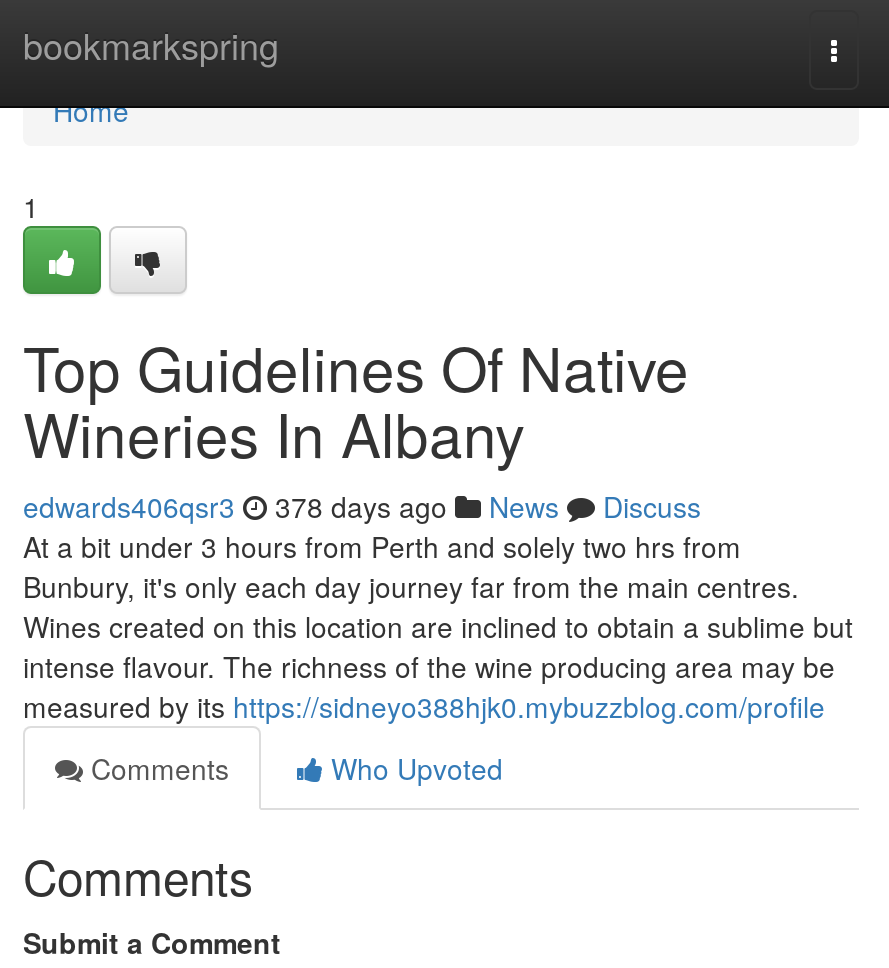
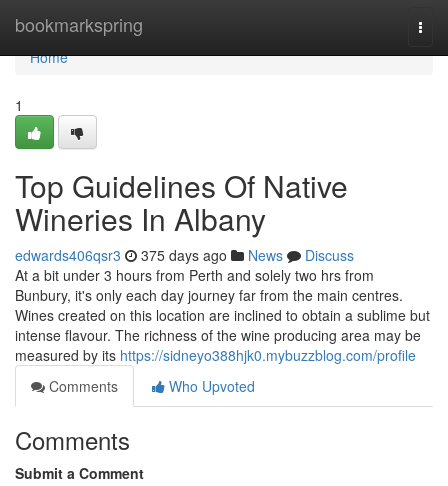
[23,486,701,526] edwards406qsr3 378 days ago News Discuss -> [15,245,354,265] edwards406qsr3 375 days ago News Discuss

